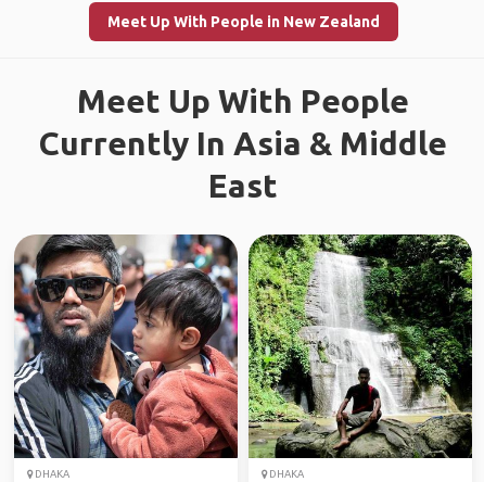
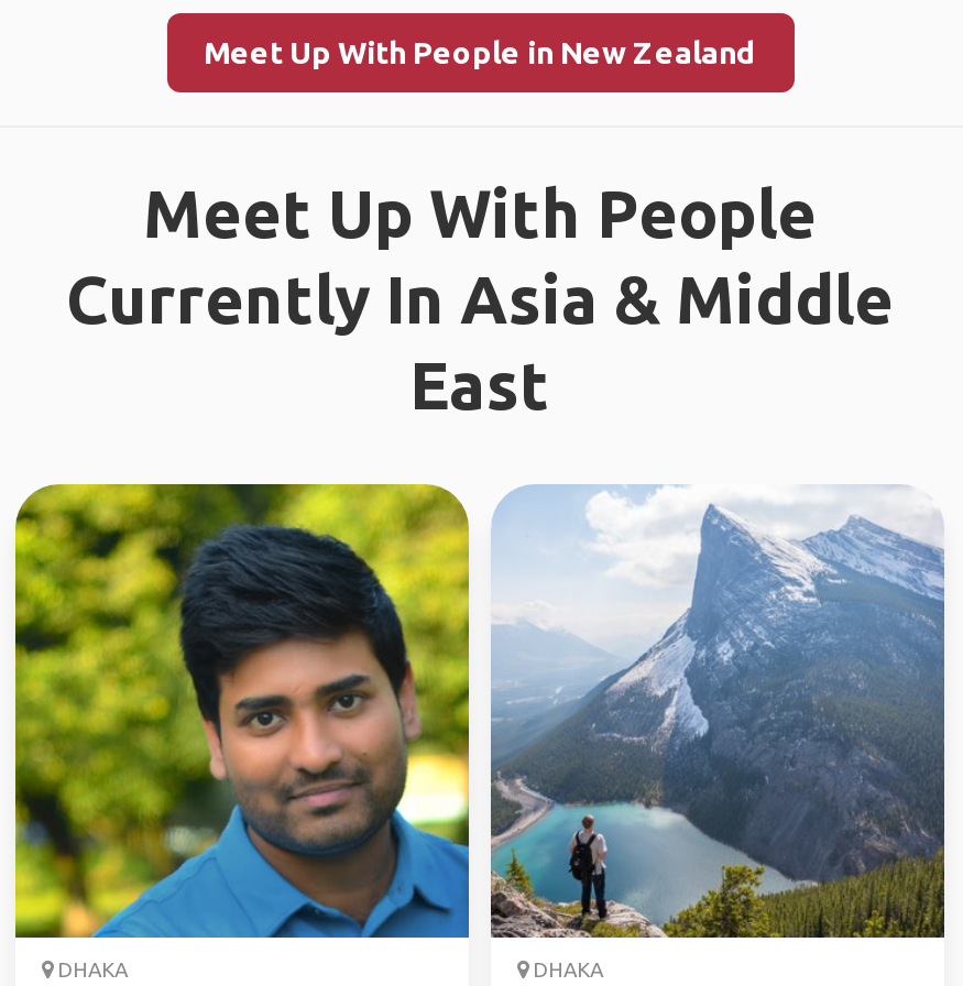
[13,233,239,459] [image] -> [13,482,471,940] [image]
[247,233,473,459] [image] -> [489,484,946,940] [image]

